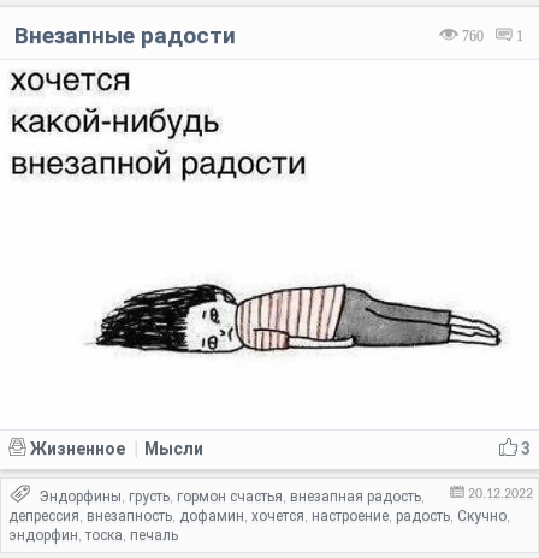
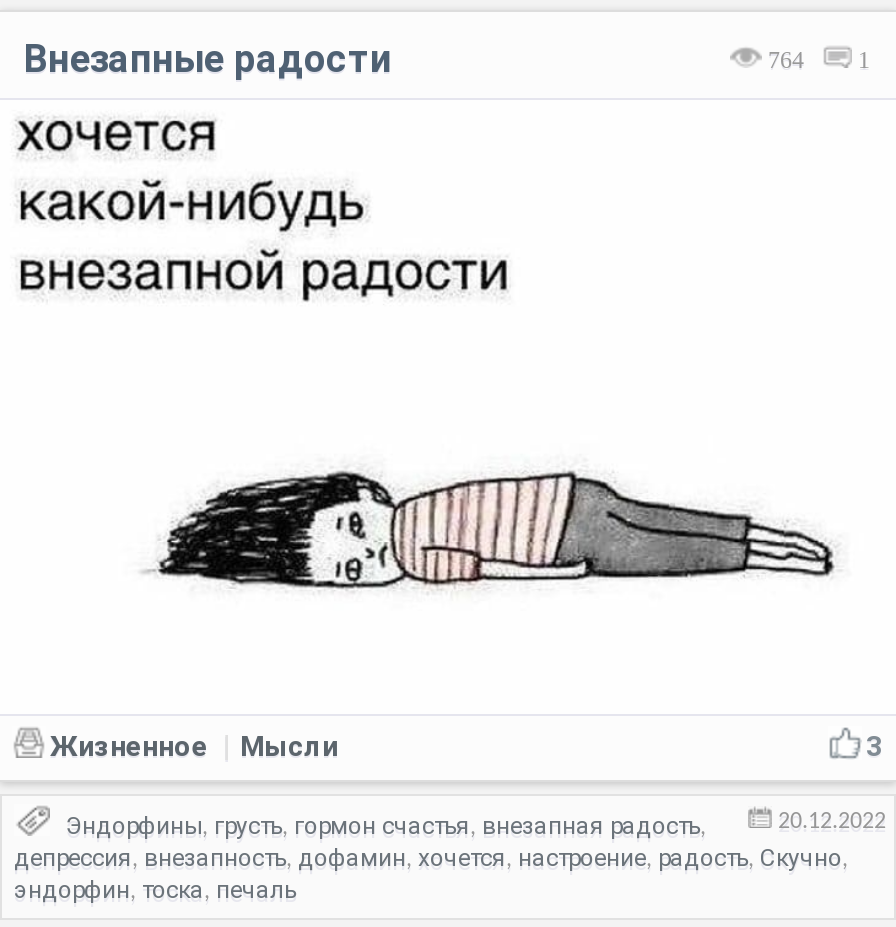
[458,28,523,44] 760 1 -> [762,46,870,74] 764 1

